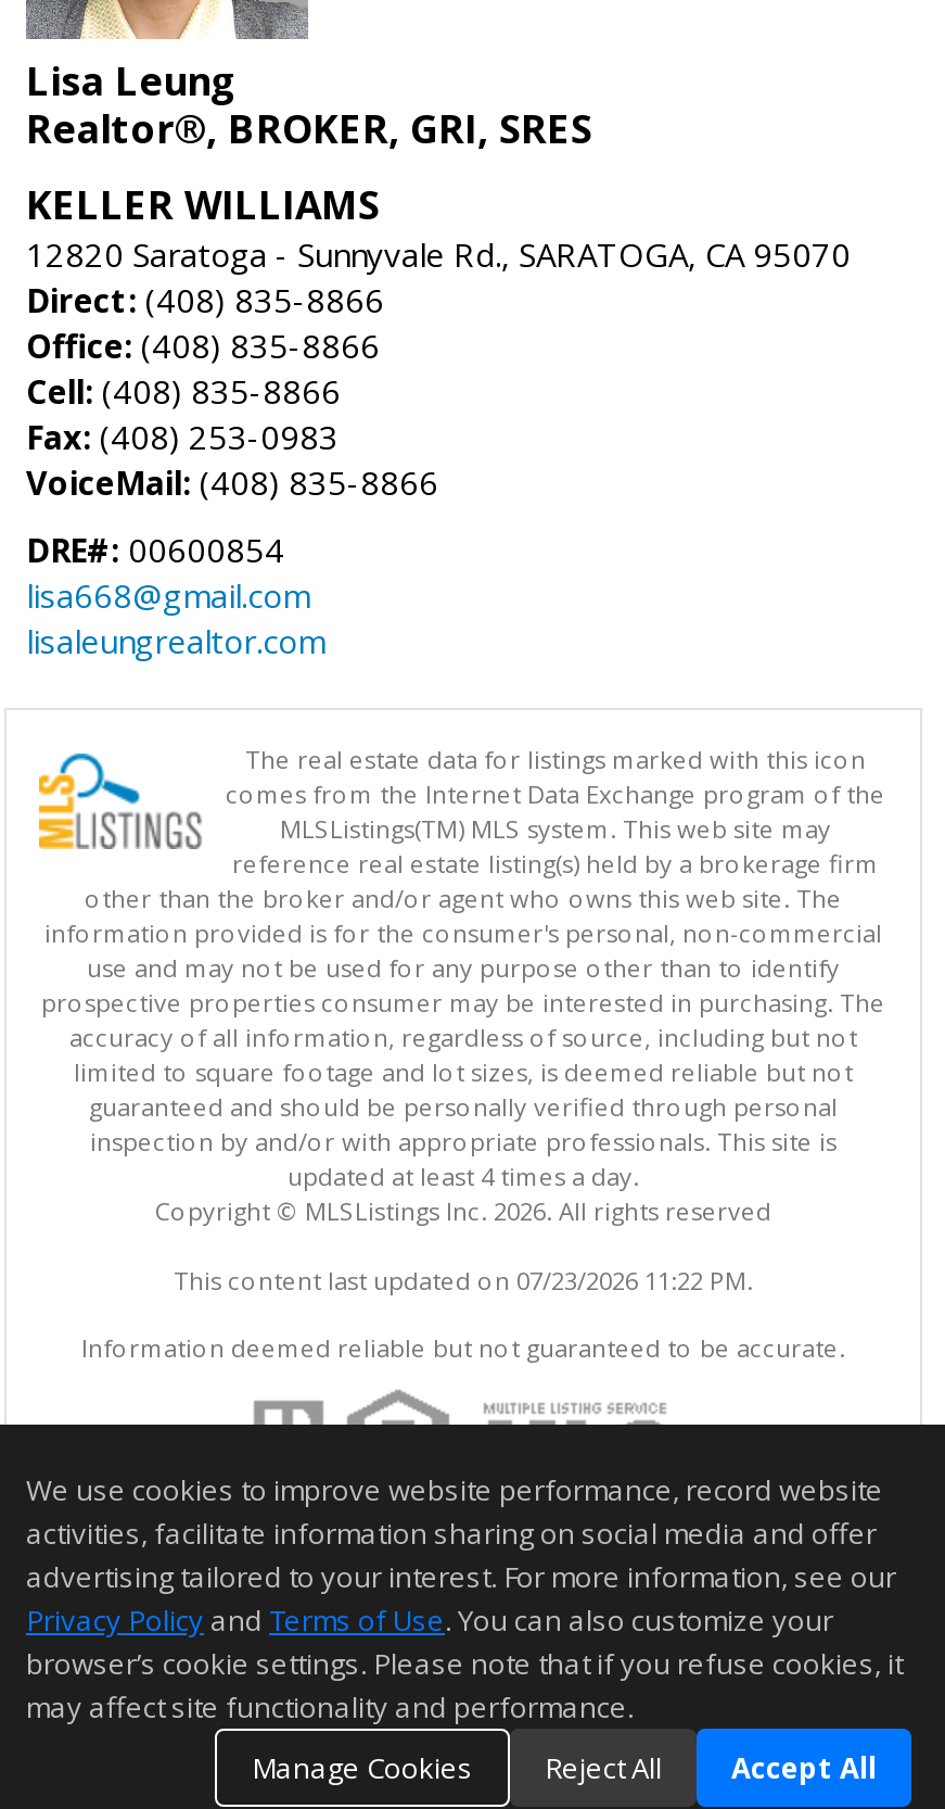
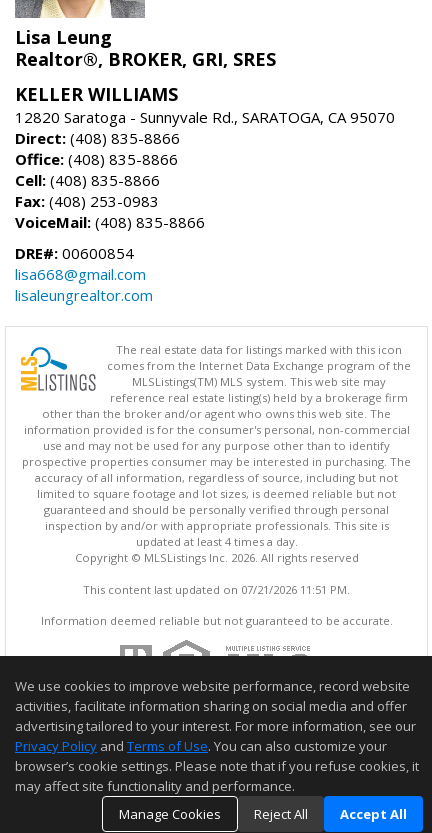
[174,1264,753,1297] This content last updated on 07/23/2026 11:22 PM. -> [83,582,350,597] This content last updated on 07/21/2026 11:51 PM.

